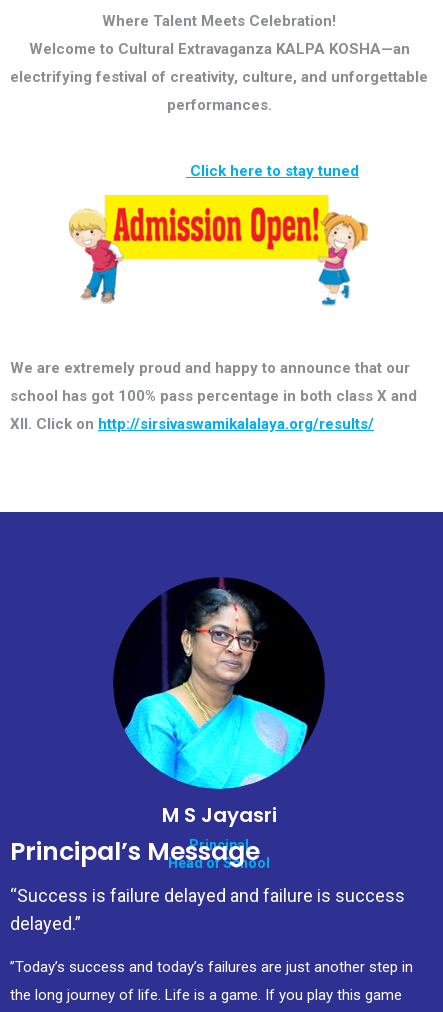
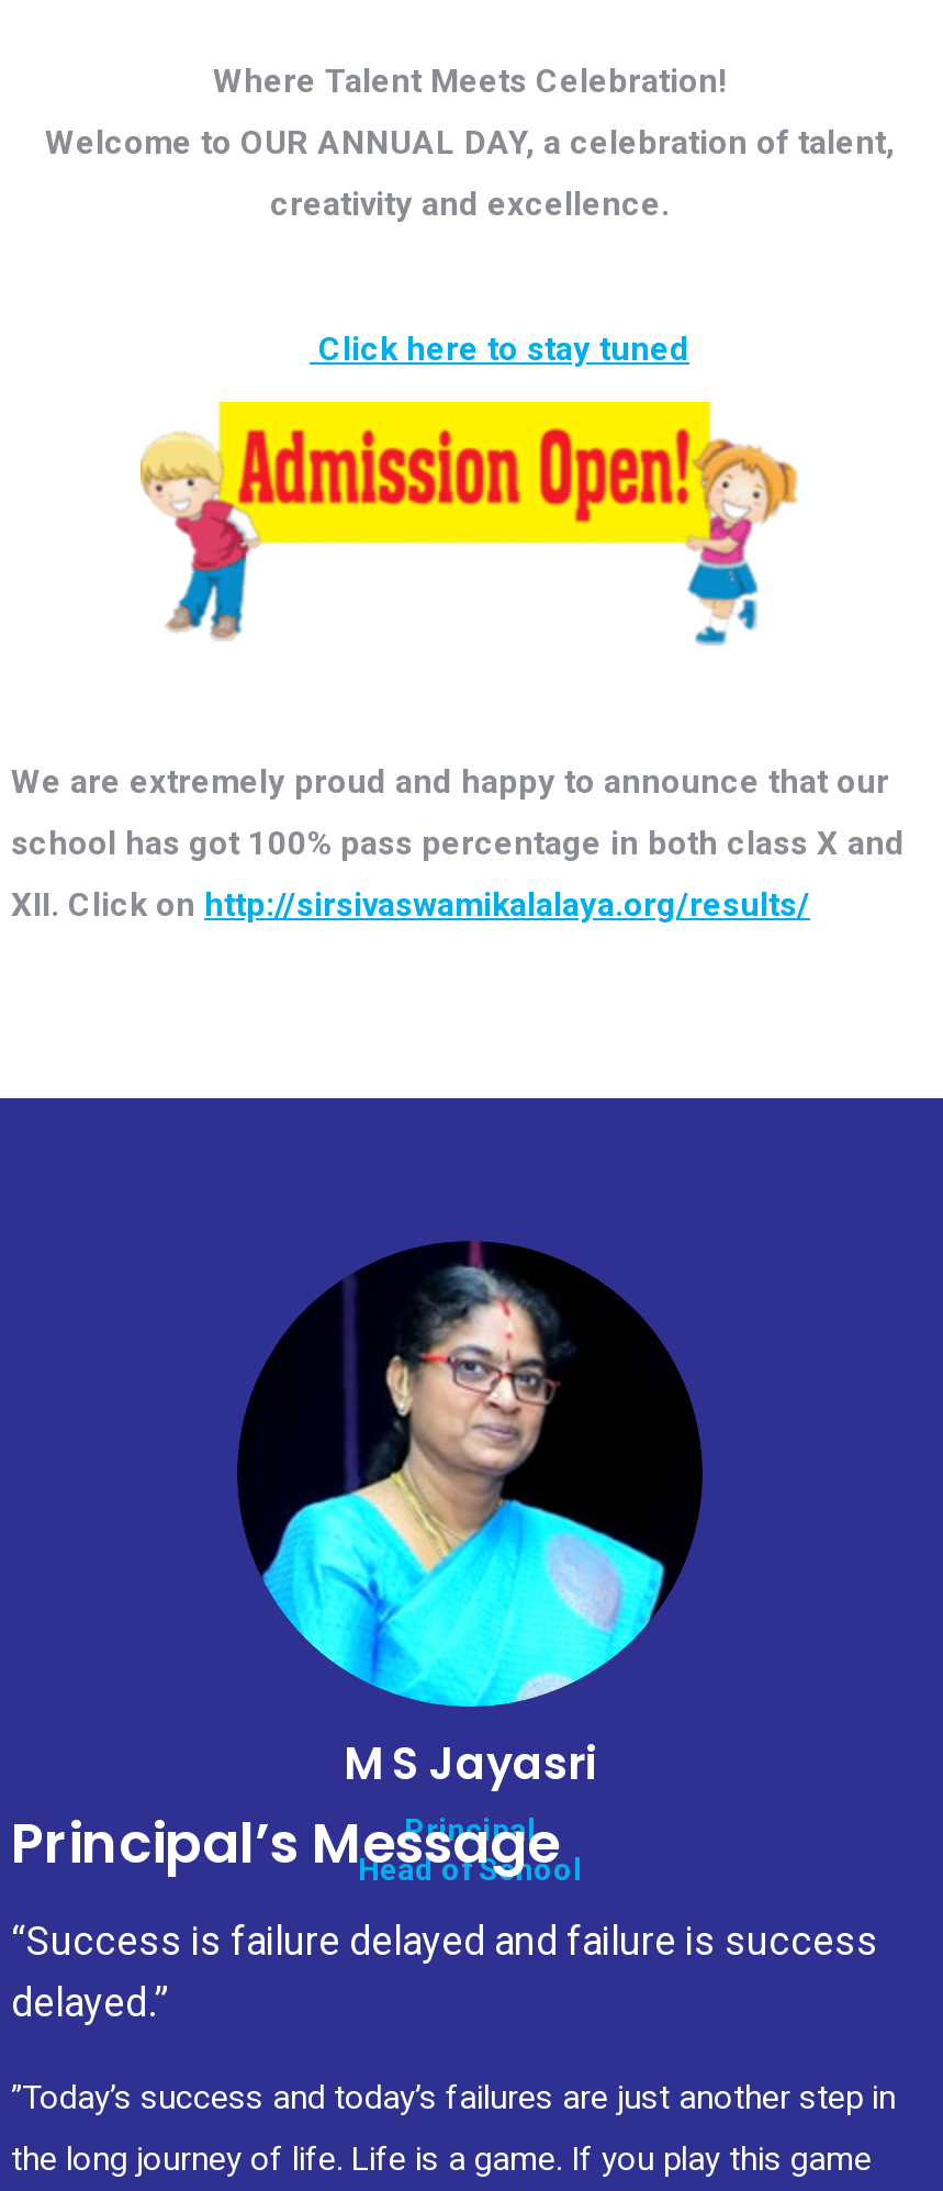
[10,40,428,114] Welcome to Cultural Extravaganza KALPA KOSHA—an | electrifying festival of creativity, culture, and unforgettable | performances. -> [45,124,895,225] Welcome to OUR ANNUAL DAY, a celebration of talent, | creativity and excellence.

